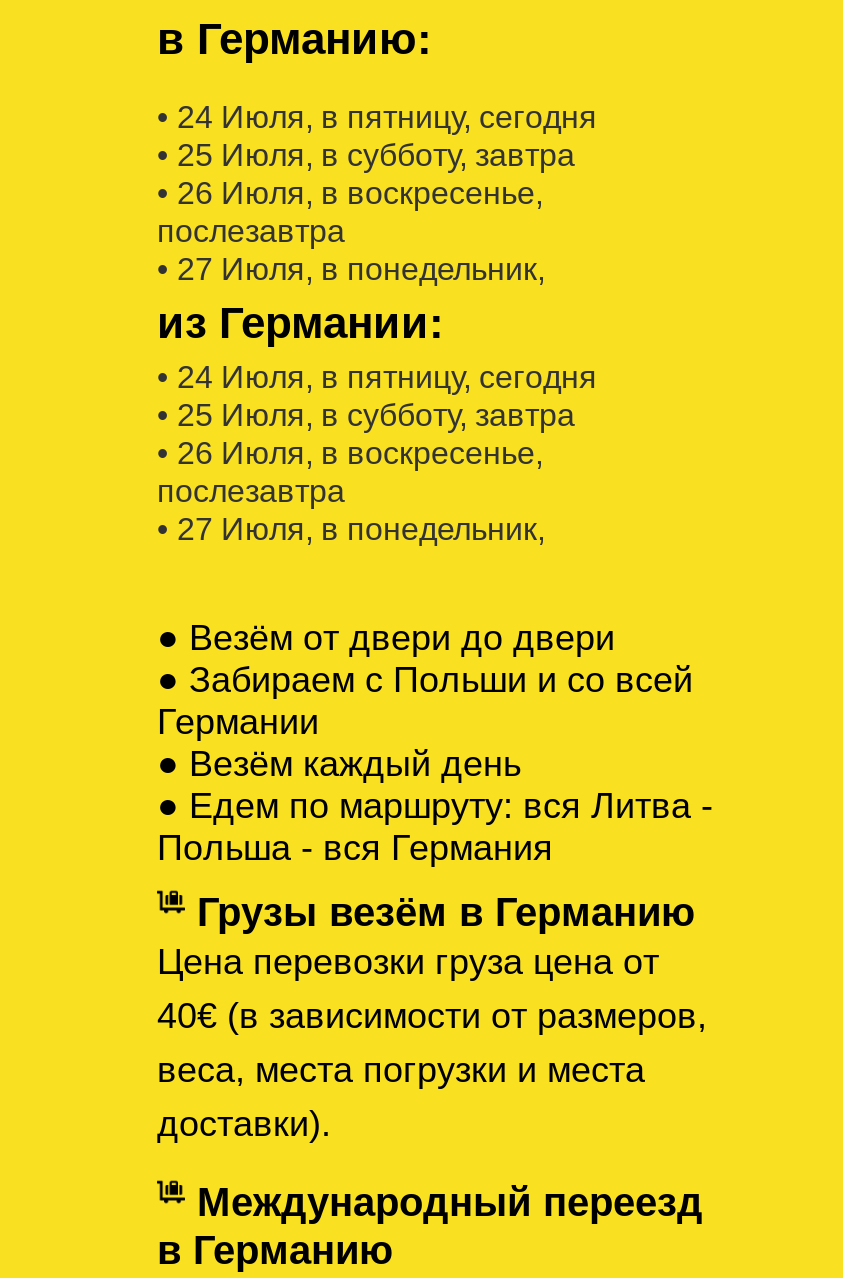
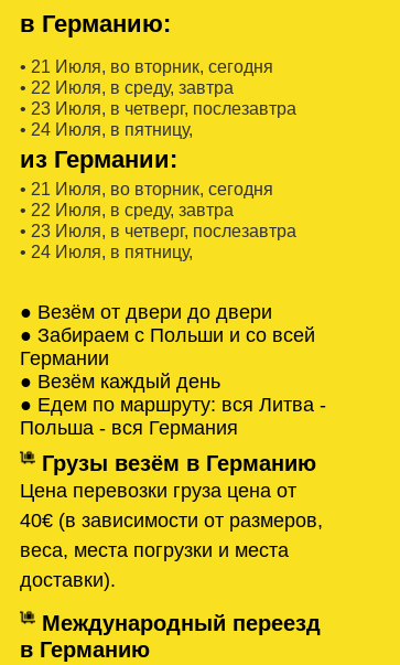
[157,99,597,285] • 24 Июля, в пятницу, сегодня | • 25 Июля, в субботу, завтра | • 26 Июля, в воскресенье, | послезавтра | • 27 Июля, в понедельник, -> [20,57,296,139] • 21 Июля, во вторник, сегодня | • 22 Июля, в среду, завтра | • 23 Июля, в четверг, послезавтра | • 24 Июля, в пятницу,
[157,359,597,545] • 24 Июля, в пятницу, сегодня | • 25 Июля, в субботу, завтра | • 26 Июля, в воскресенье, | послезавтра | • 27 Июля, в понедельник, -> [20,179,296,261] • 21 Июля, во вторник, сегодня | • 22 Июля, в среду, завтра | • 23 Июля, в четверг, послезавтра | • 24 Июля, в пятницу,

